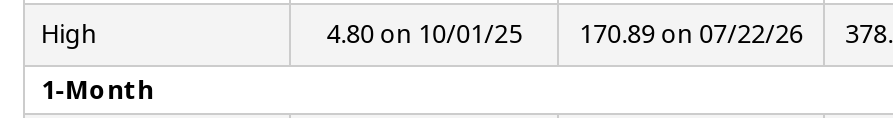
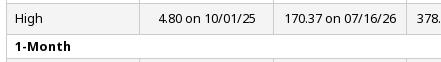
[579,17,803,51] 170.89 on 07/22/26 -> [284,10,396,27] 170.37 on 07/16/26

